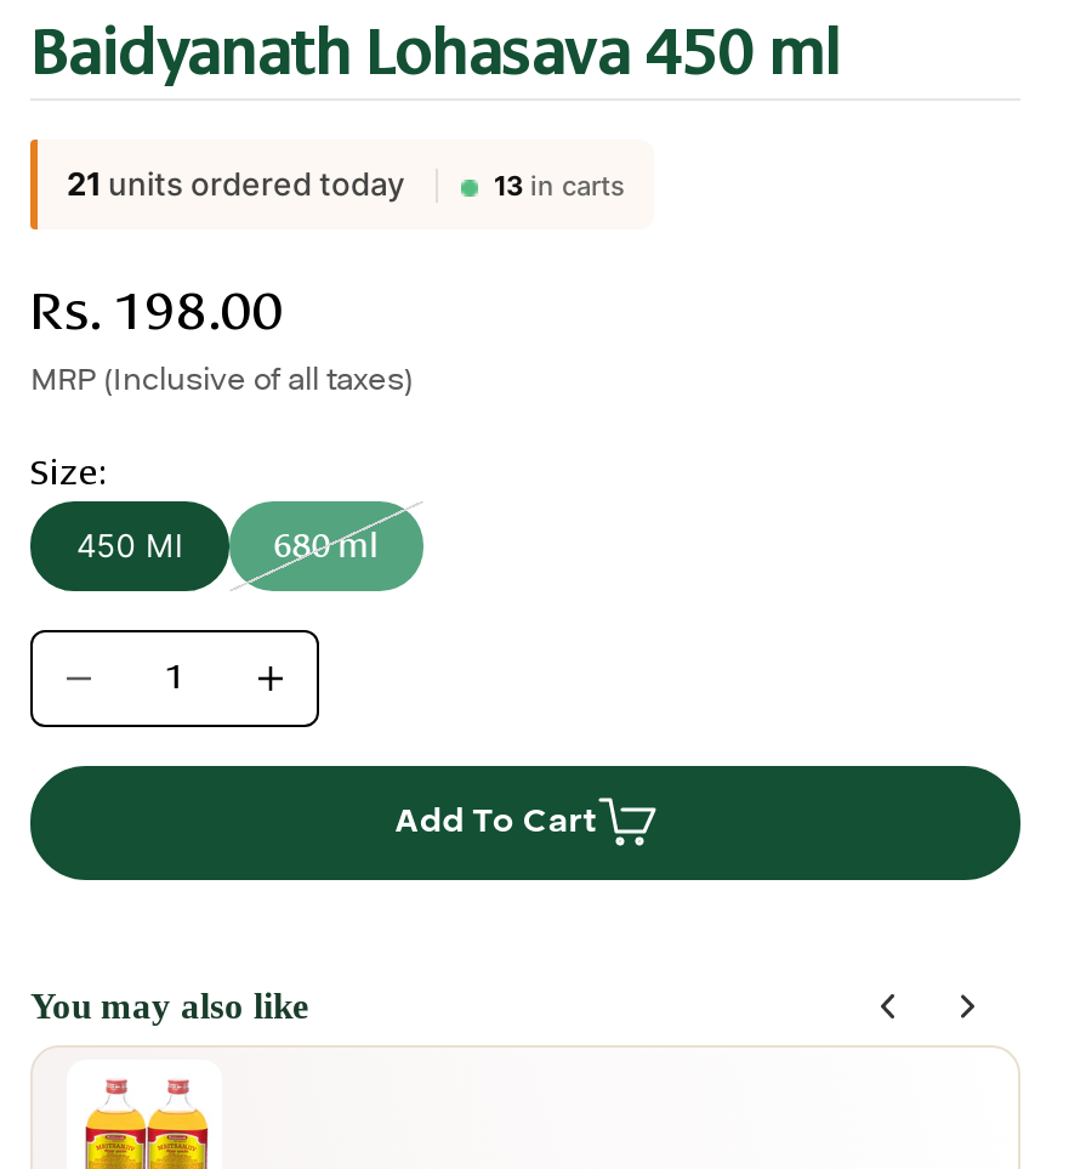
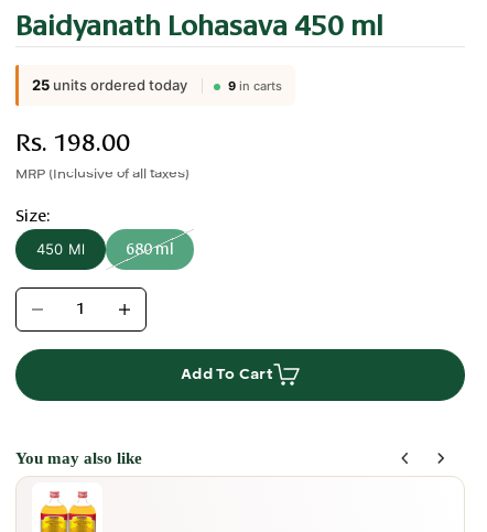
[67,163,411,202] 21 units ordered today -> [32,75,191,93] 25 units ordered today
[494,168,625,202] 13 in carts -> [228,78,282,93] 9 in carts

